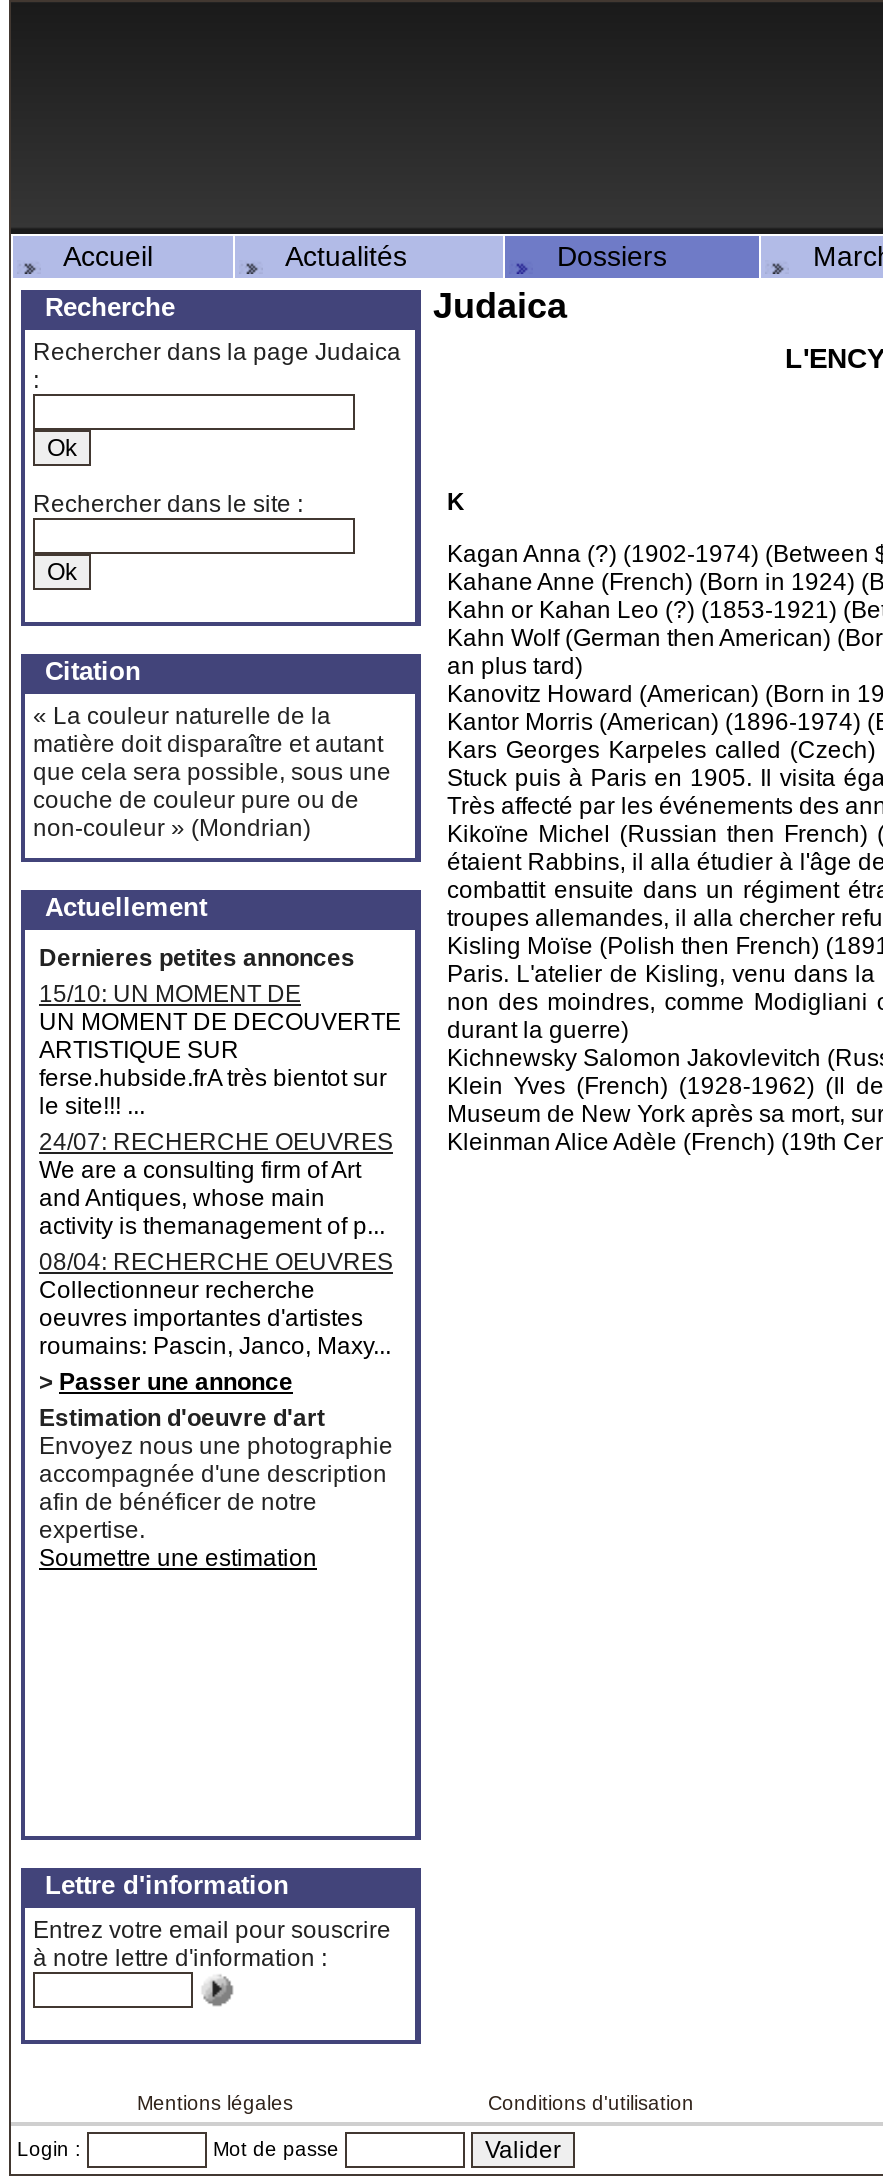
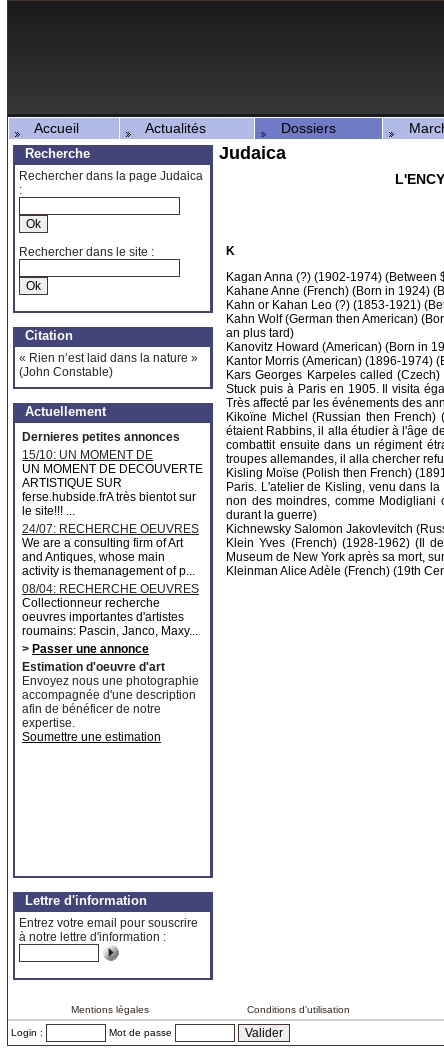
[33,702,391,842] « La couleur naturelle de la | matière doit disparaître et autant | que cela sera possible, sous une | couche de couleur pure ou de | non-couleur » (Mondrian) -> [19,351,198,379] « Rien n’est laid dans la nature » | (John Constable)

